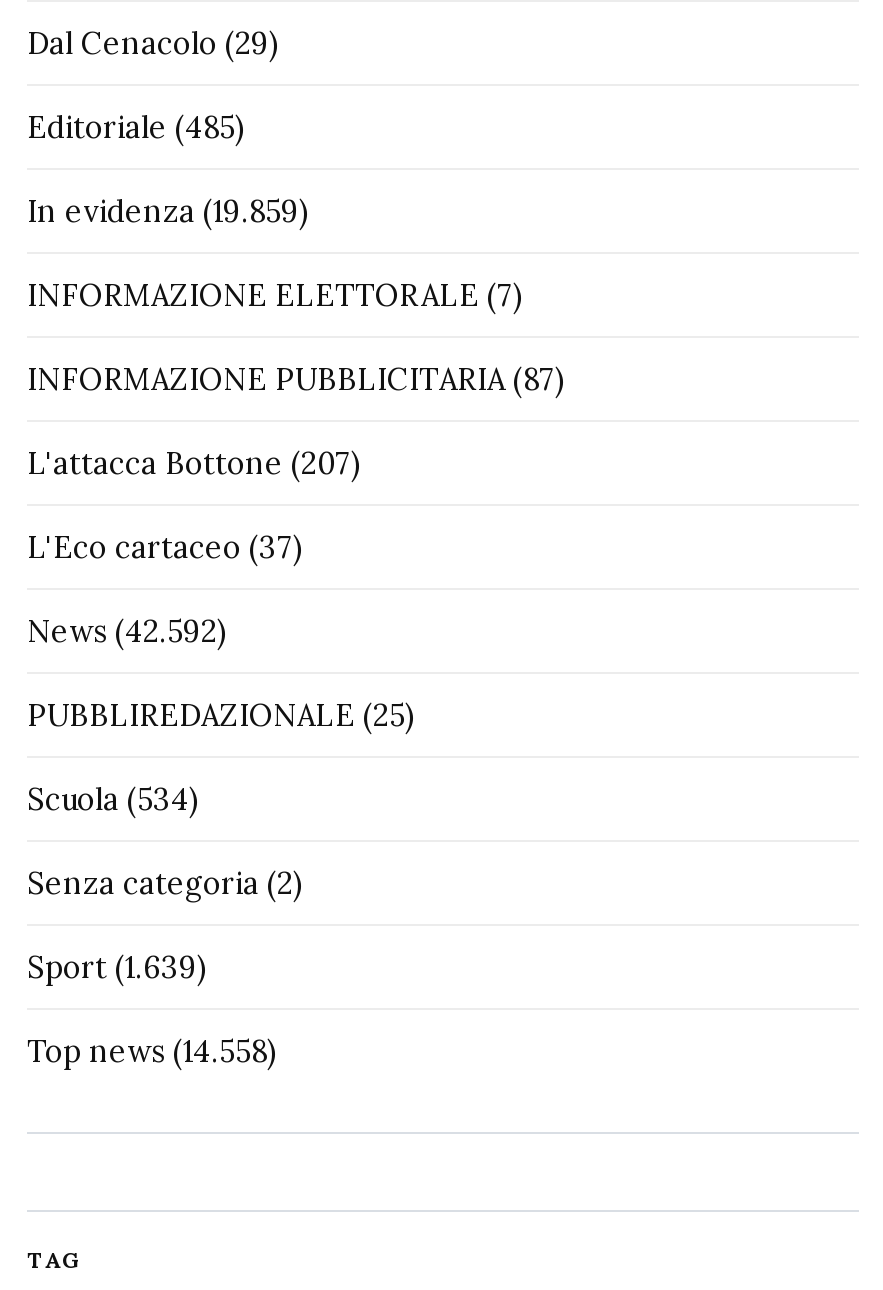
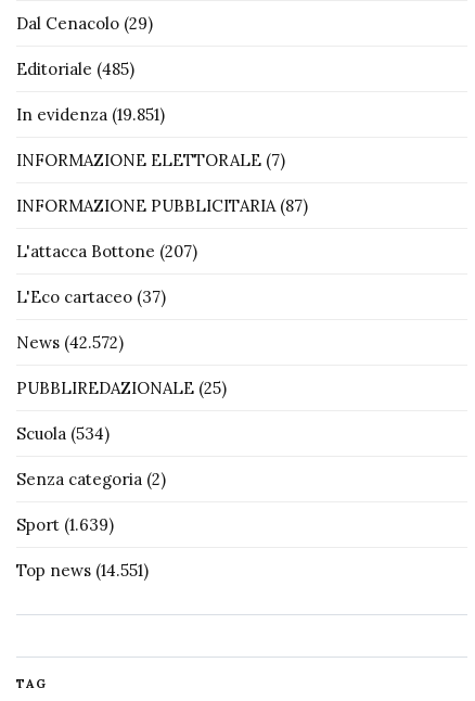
[27,192,309,230] In evidenza (19.859) -> [16,104,165,125] In evidenza (19.851)
[27,612,227,650] News (42.592) -> [16,332,124,352] News (42.572)
[27,1032,277,1070] Top news (14.558) -> [16,560,149,580] Top news (14.551)

